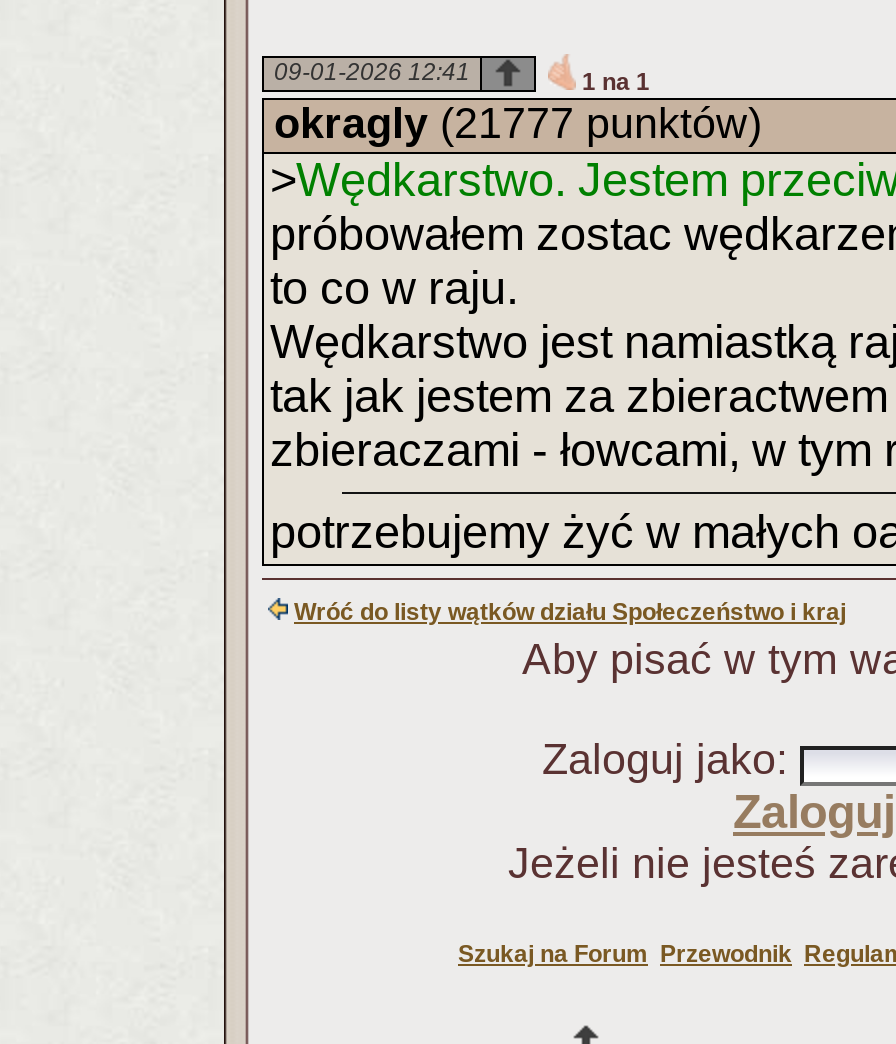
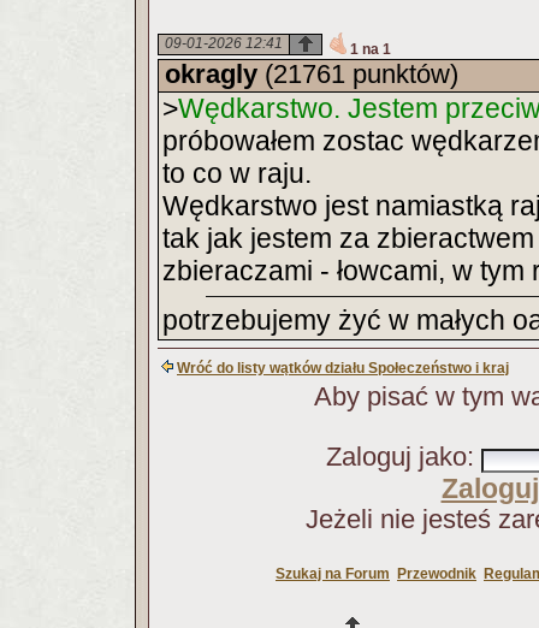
[274,100,762,148] okragly(21777 punktów) -> [165,60,458,89] okragly(21761 punktów)

